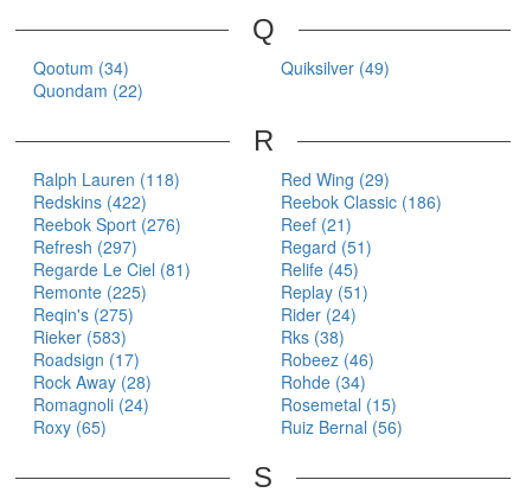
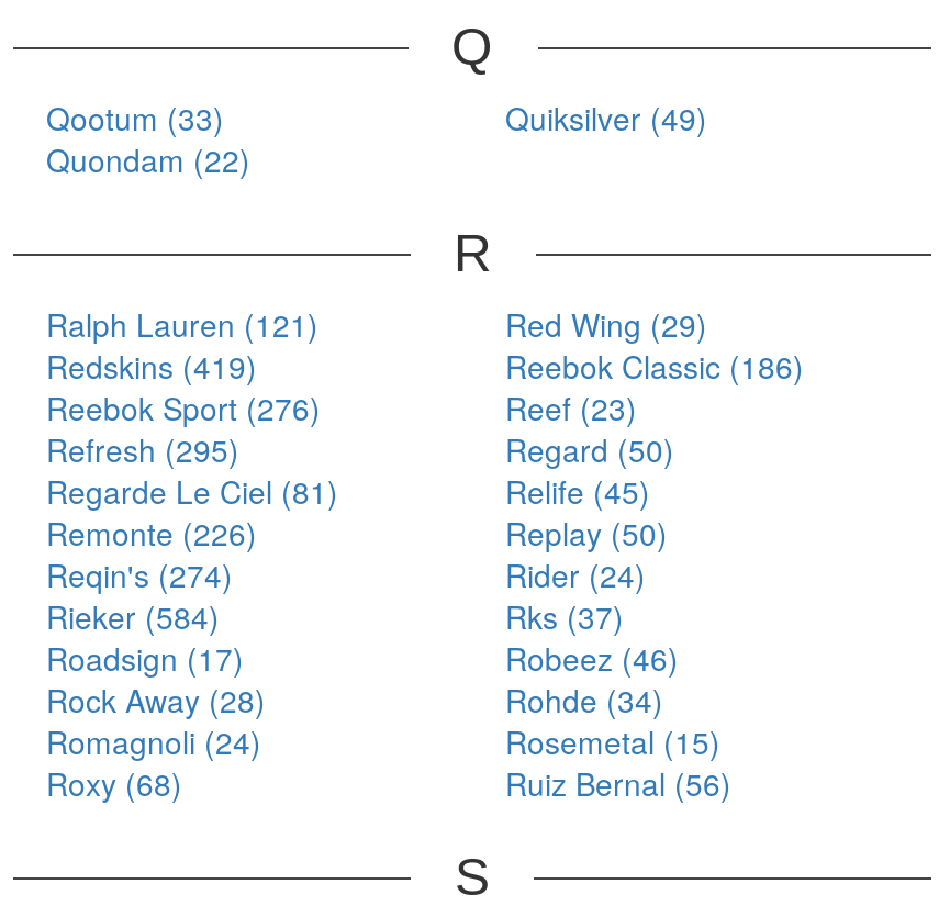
[33,56,129,79] Qootum (34) -> [46,96,224,139] Qootum (33)
[33,167,180,191] Ralph Lauren (118) -> [46,302,318,346] Ralph Lauren (121)
[33,190,147,213] Redskins (422) -> [46,344,257,388] Redskins (419)
[281,212,352,236] Reef (21) -> [505,385,637,429] Reef (23)
[33,235,137,258] Refresh (297) -> [46,427,239,471] Refresh (295)
[281,235,372,258] Regard (51) -> [505,427,674,471] Regard (50)
[33,280,147,303] Remonte (225) -> [46,511,257,555] Remonte (226)
[281,280,368,303] Replay (51) -> [505,511,668,555] Replay (50)
[33,302,134,326] Reqin's (275) -> [46,552,233,596] Reqin's (274)
[33,325,127,348] Rieker (583) -> [46,594,220,638] Rieker (584)
[281,325,345,348] Rks (38) -> [505,594,624,638] Rks (37)
[33,415,107,439] Roxy (65) -> [46,761,182,805] Roxy (68)

